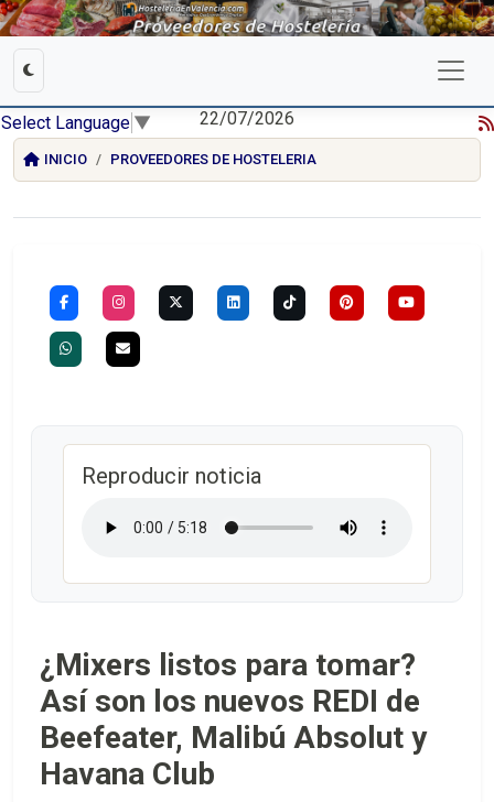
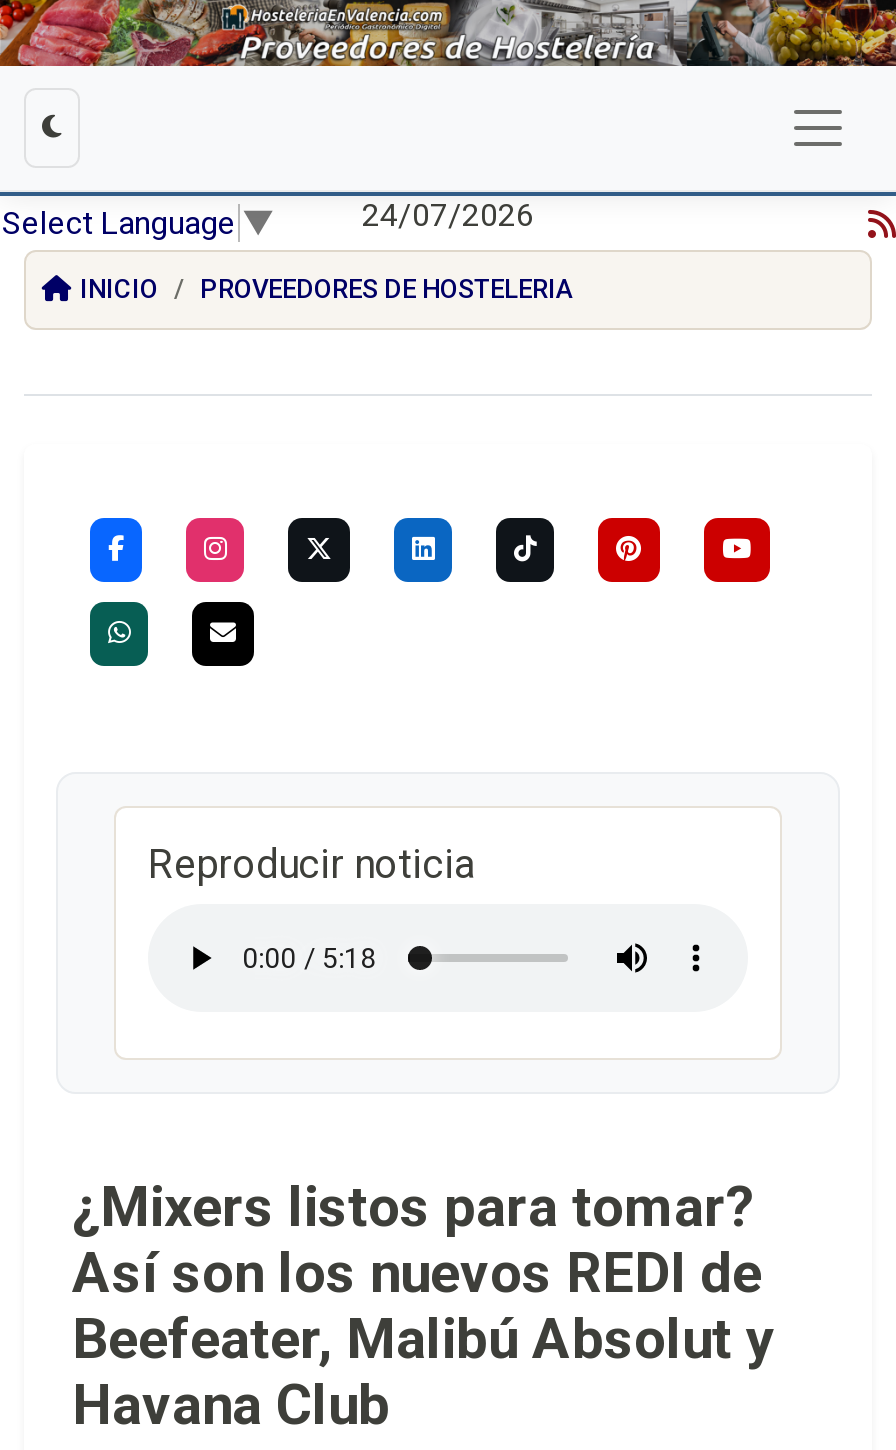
[200,108,294,129] 22/07/2026 -> [362,196,534,234] 24/07/2026

